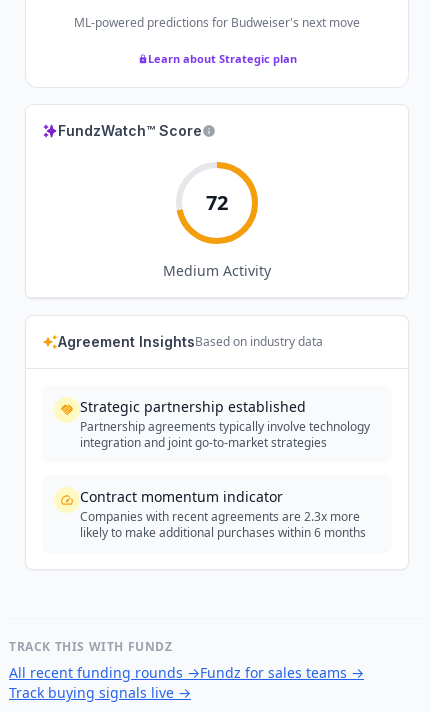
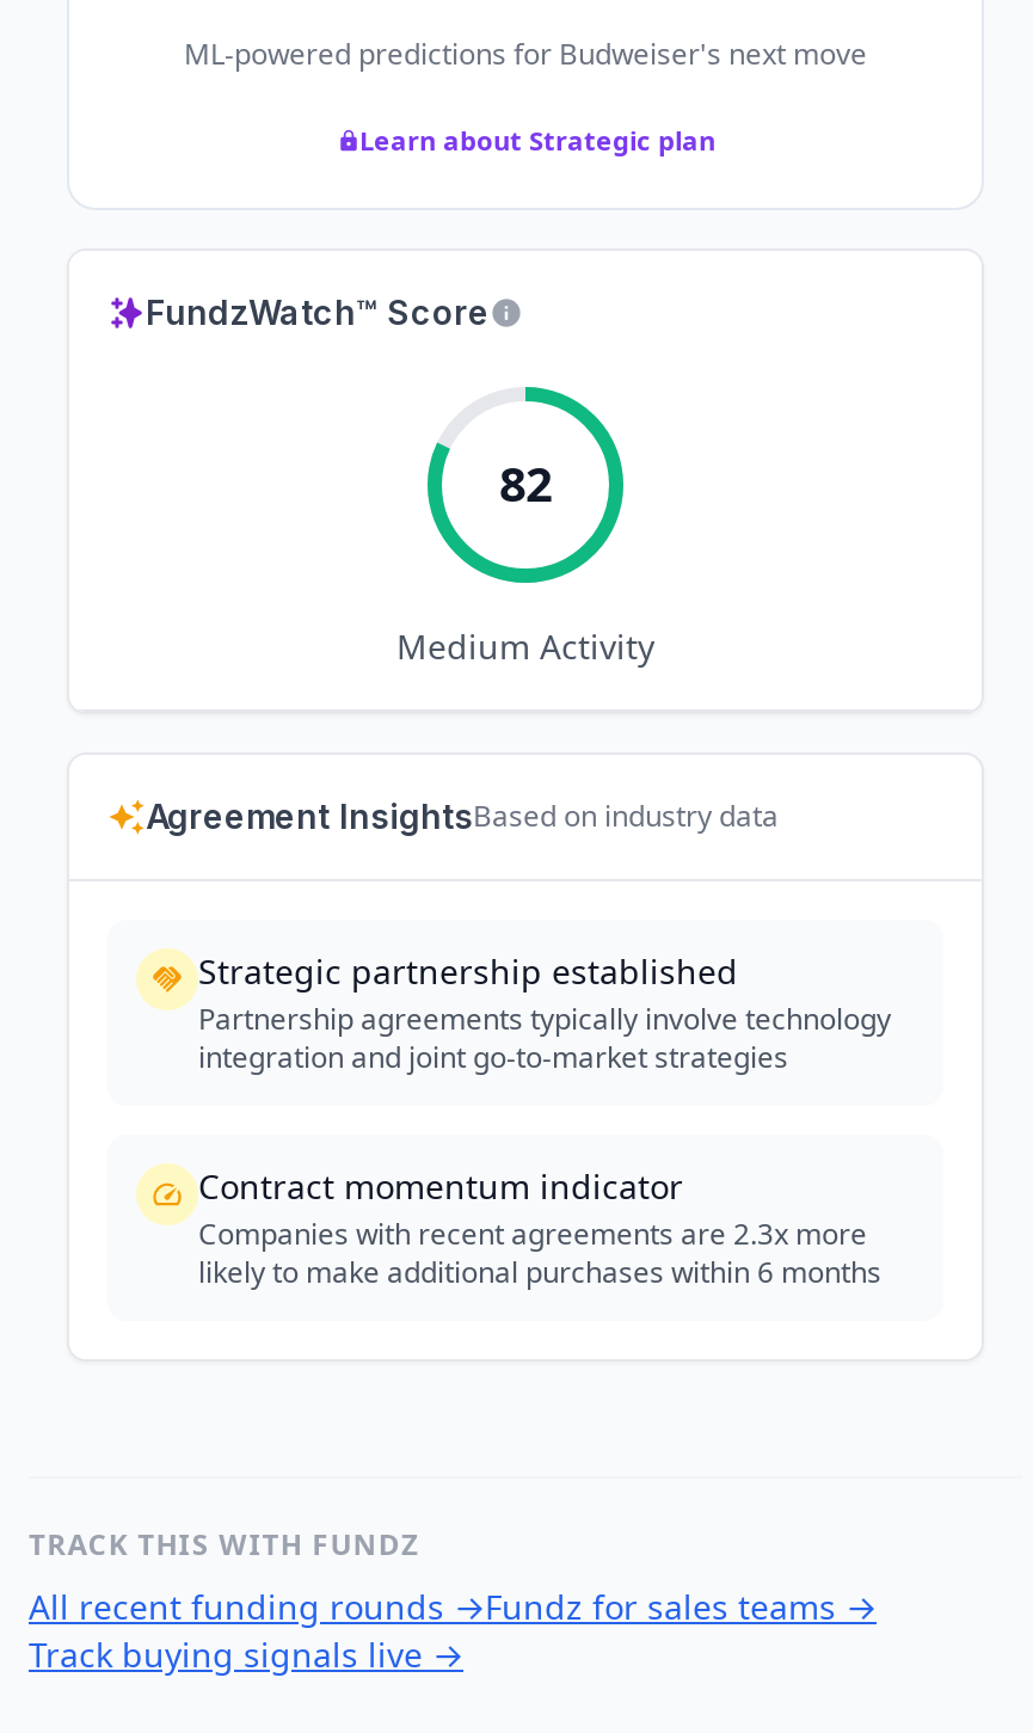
[206,189,228,216] 72 -> [499,451,552,516] 82

